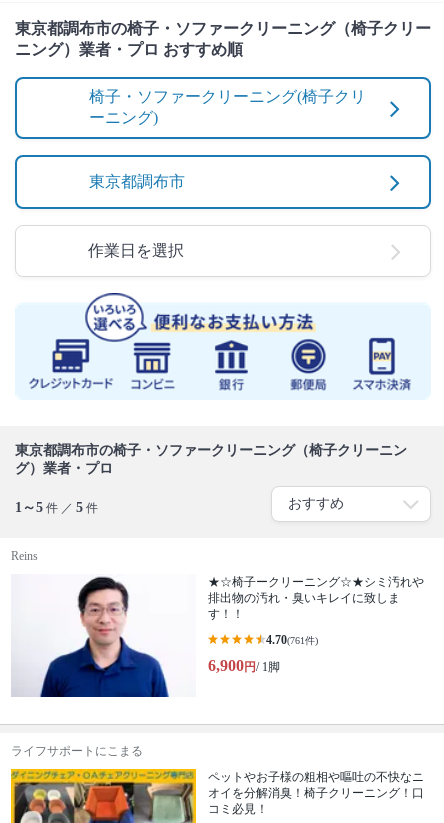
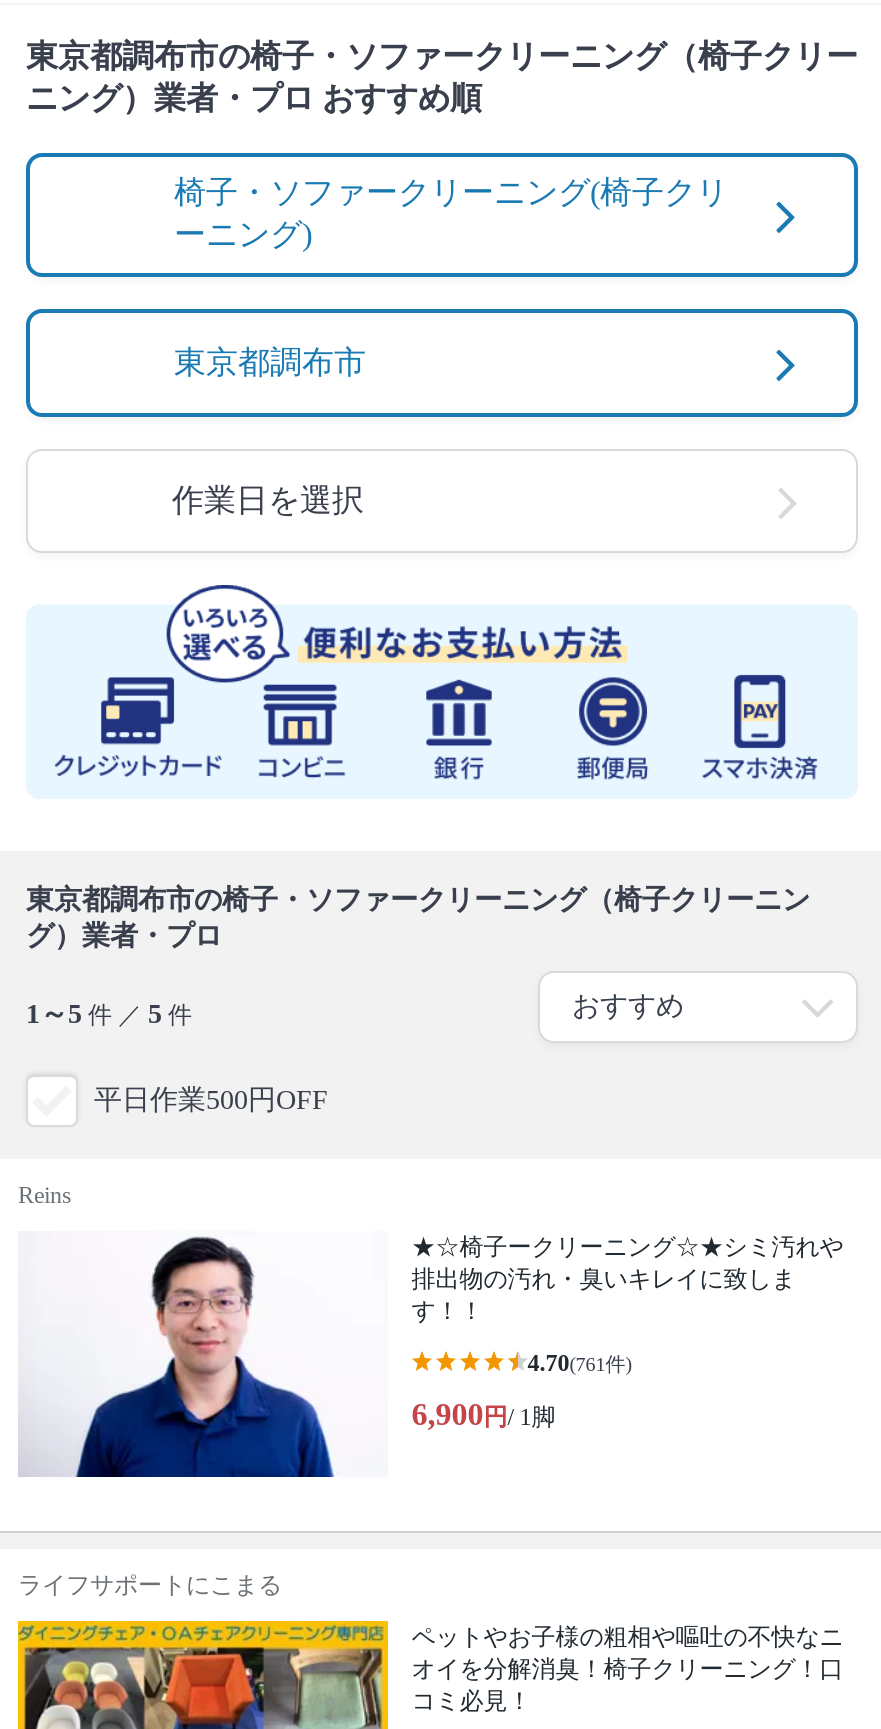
none -> [94,1084,328,1114] 平日作業500円OFF

